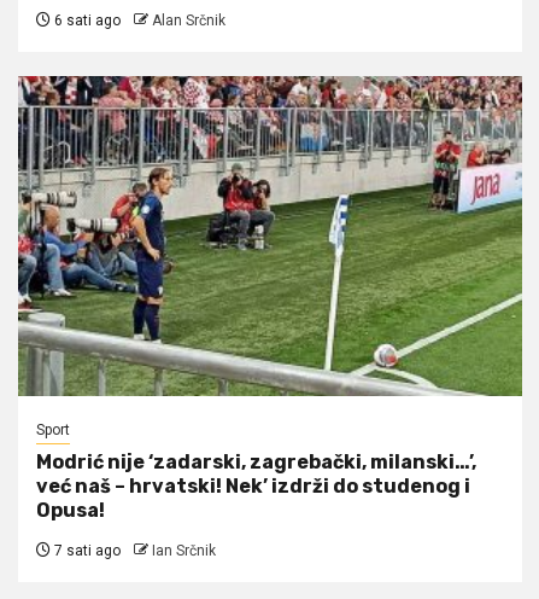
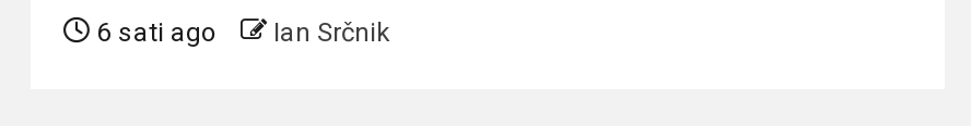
[152,12,225,29] Alan Srčnik -> none
[17,75,523,560] [image] | Sport | Modrić nije ‘zadarski, zagrebački, milanski…’, | već naš – hrvatski! Nek’ izdrži do studenog i | Opusa! | 7 sati ago -> none

